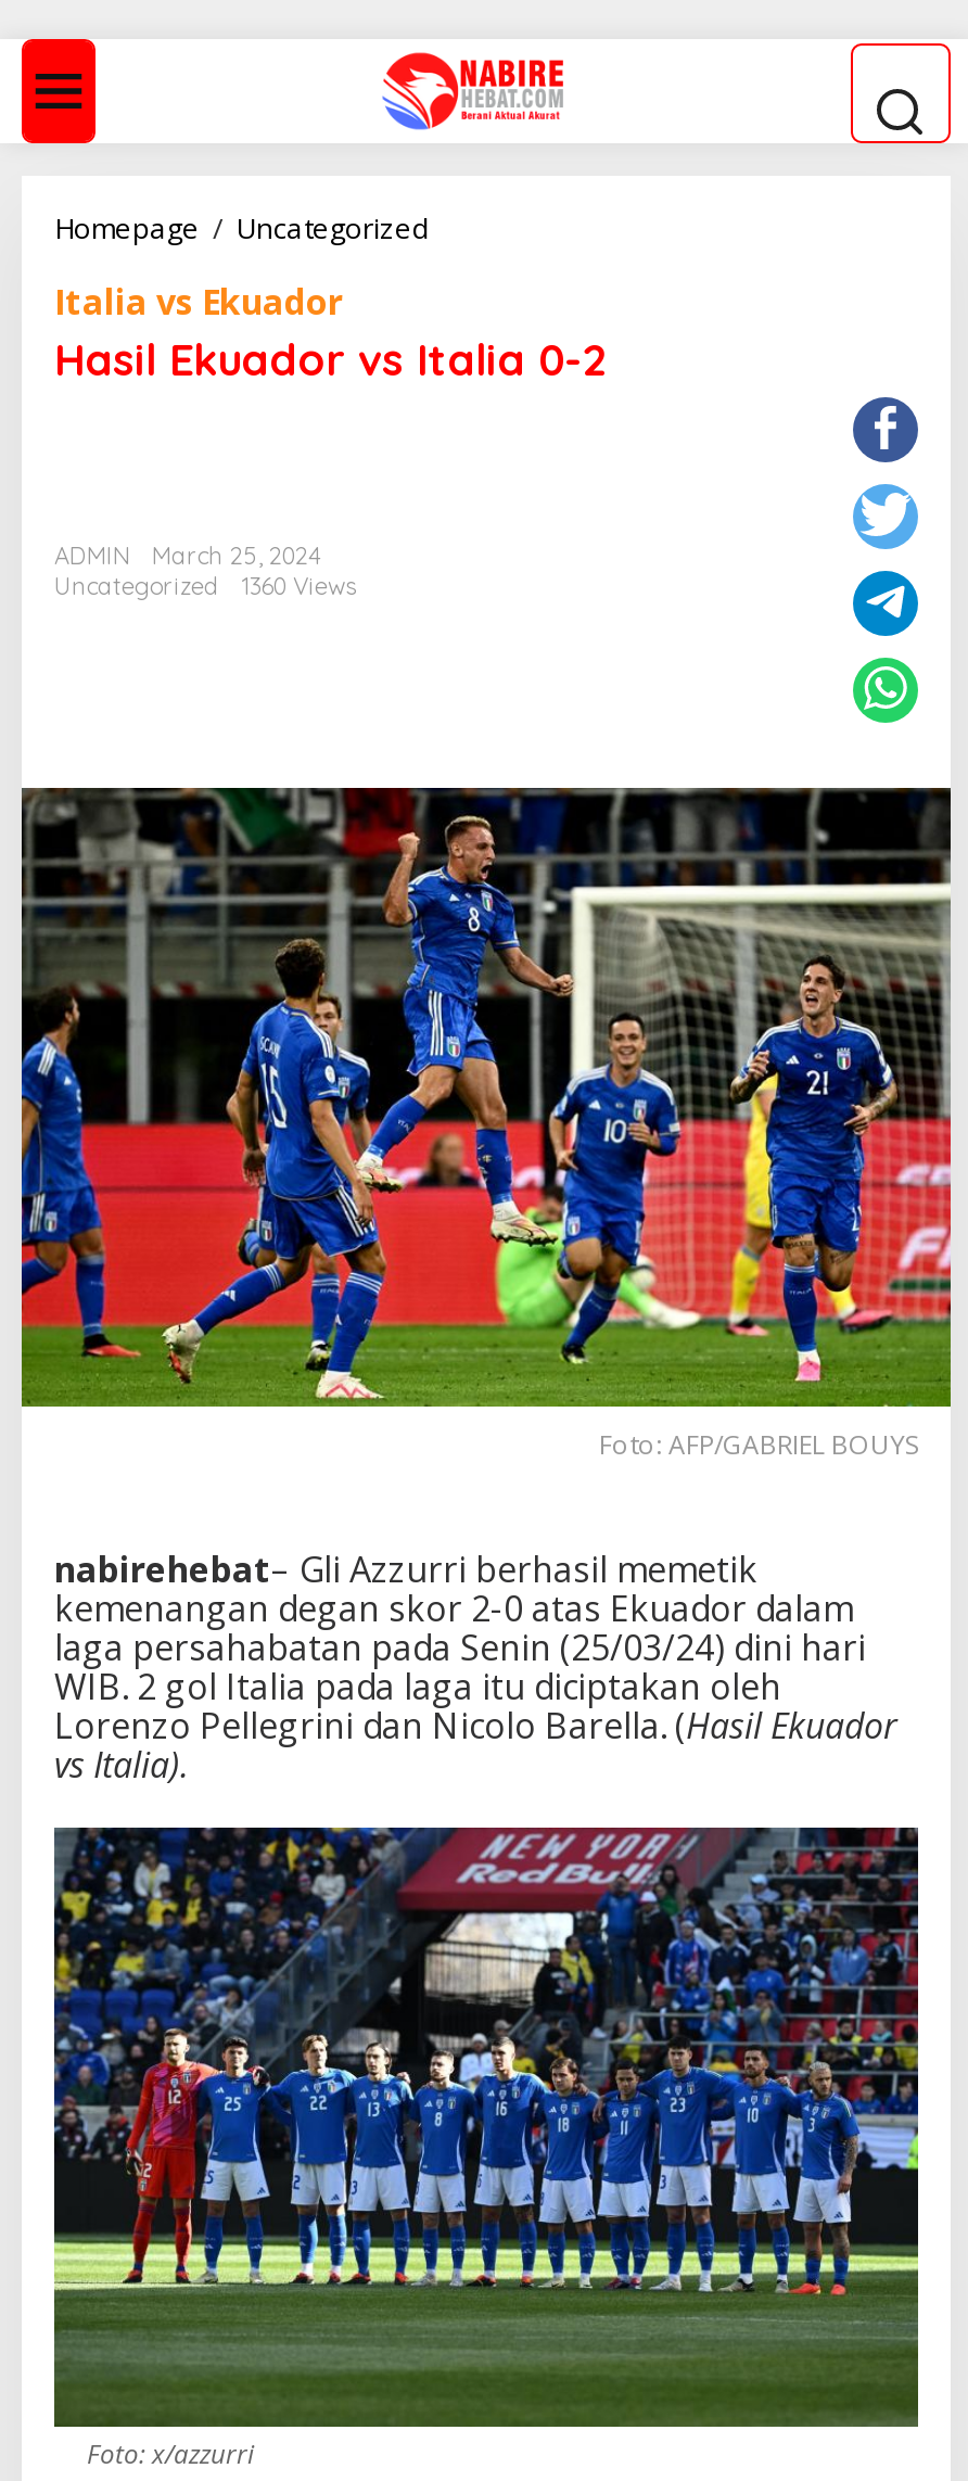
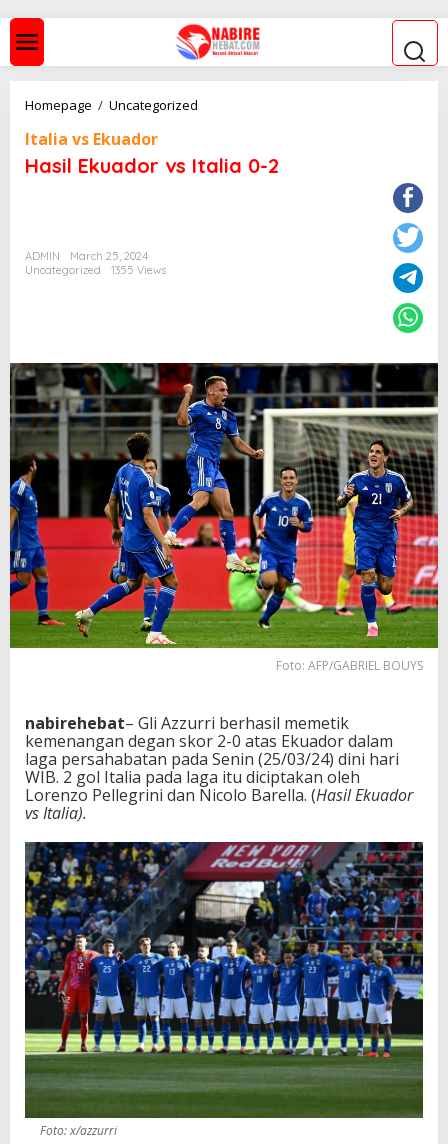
[54,571,356,601] Uncategorized 1360 Views -> [25,263,166,277] Uncategorized 1355 Views

